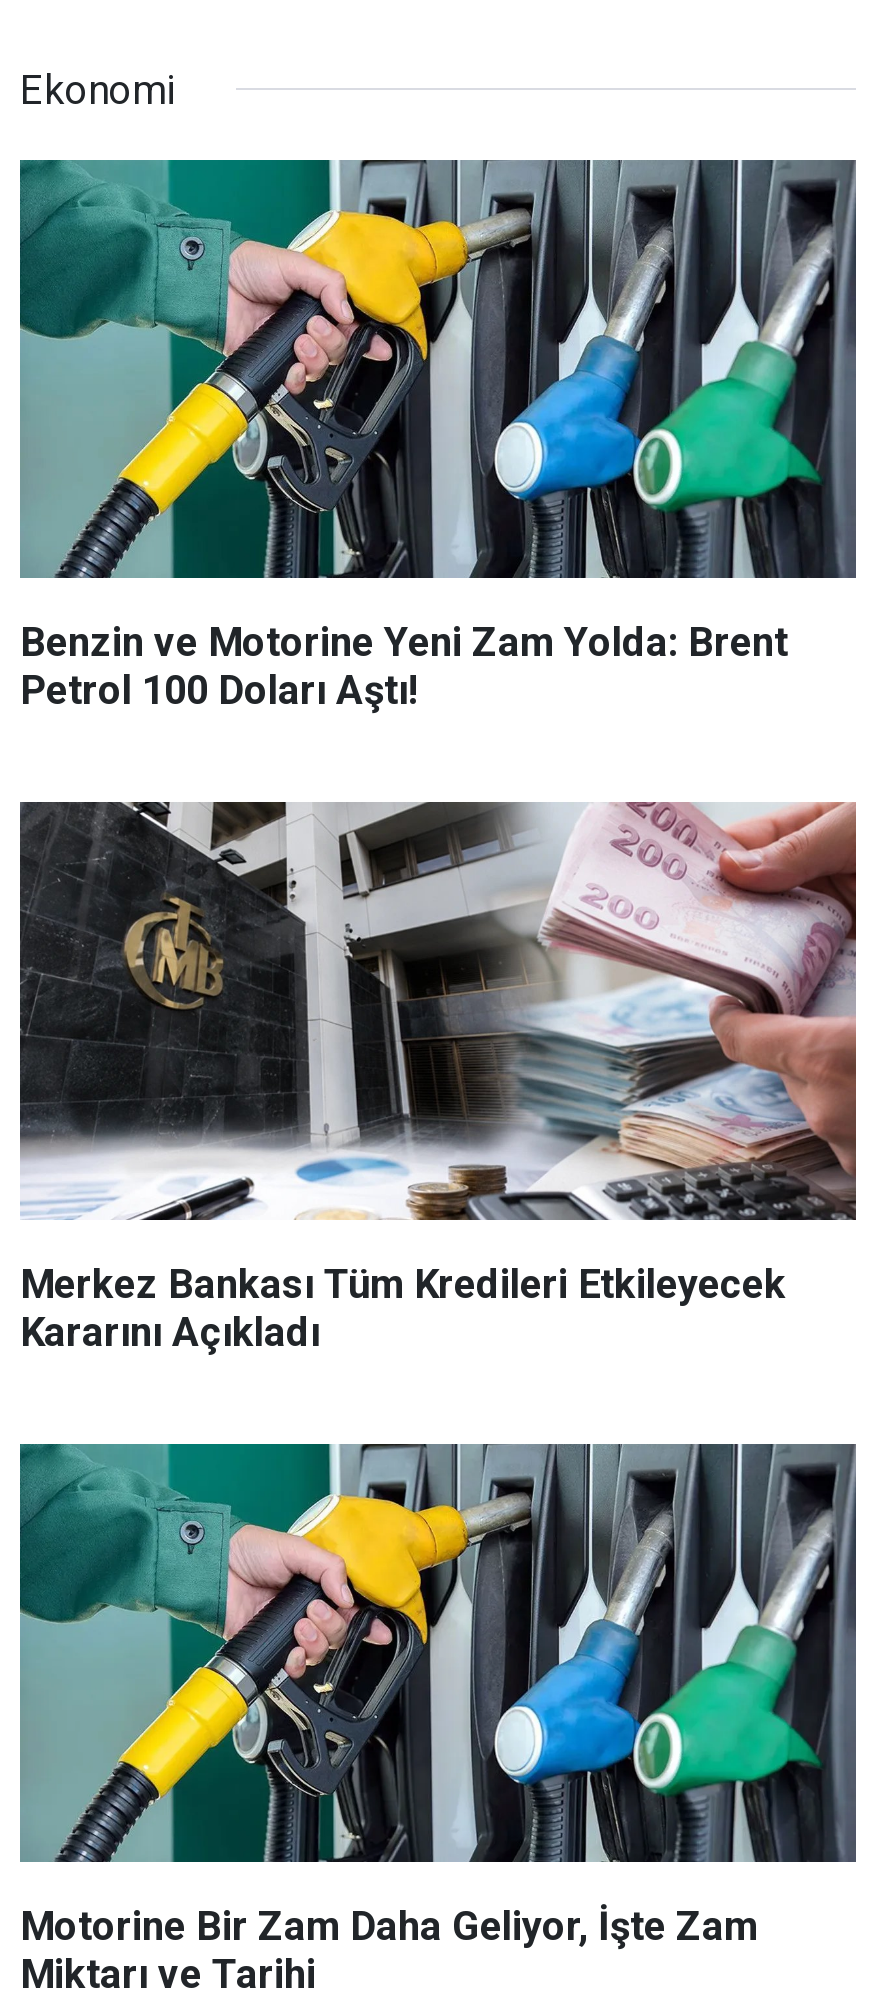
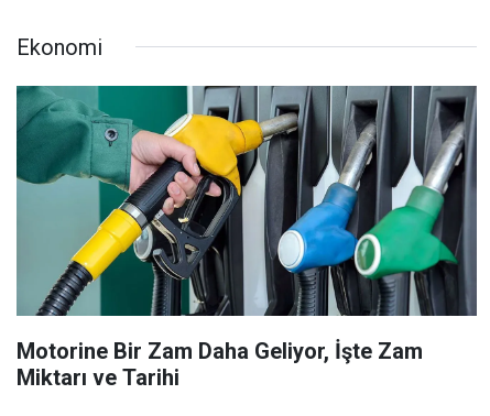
[20,617,788,713] Benzin ve Motorine Yeni Zam Yolda: Brent | Petrol 100 Doları Aştı! -> none
[18,800,858,1355] [image] | Merkez Bankası Tüm Kredileri Etkileyecek | Kararını Açıkladı -> none

